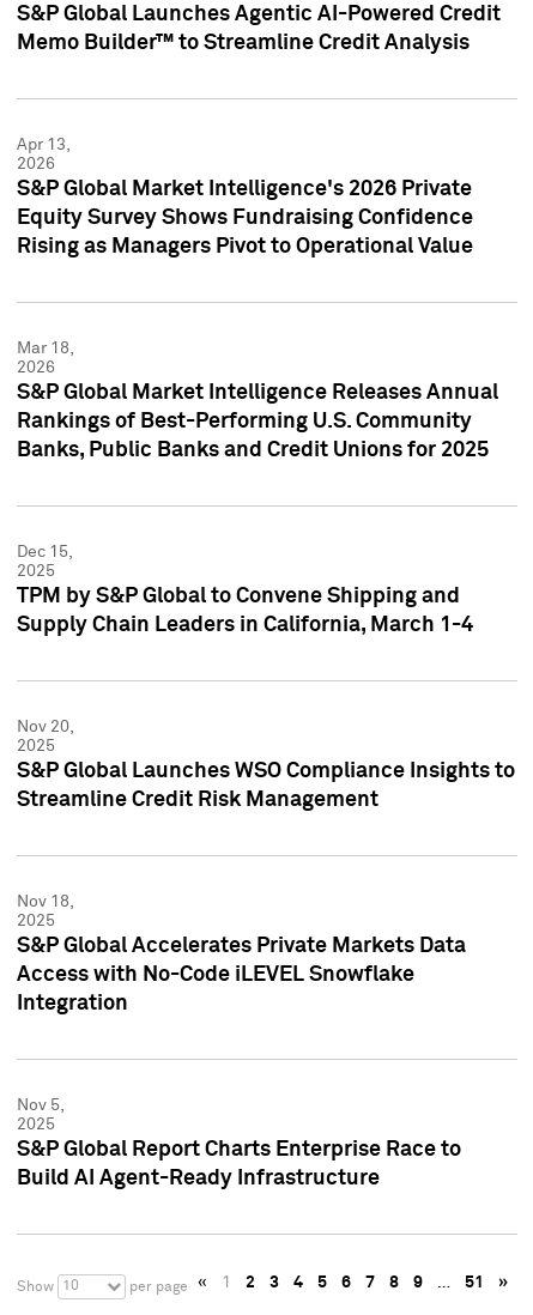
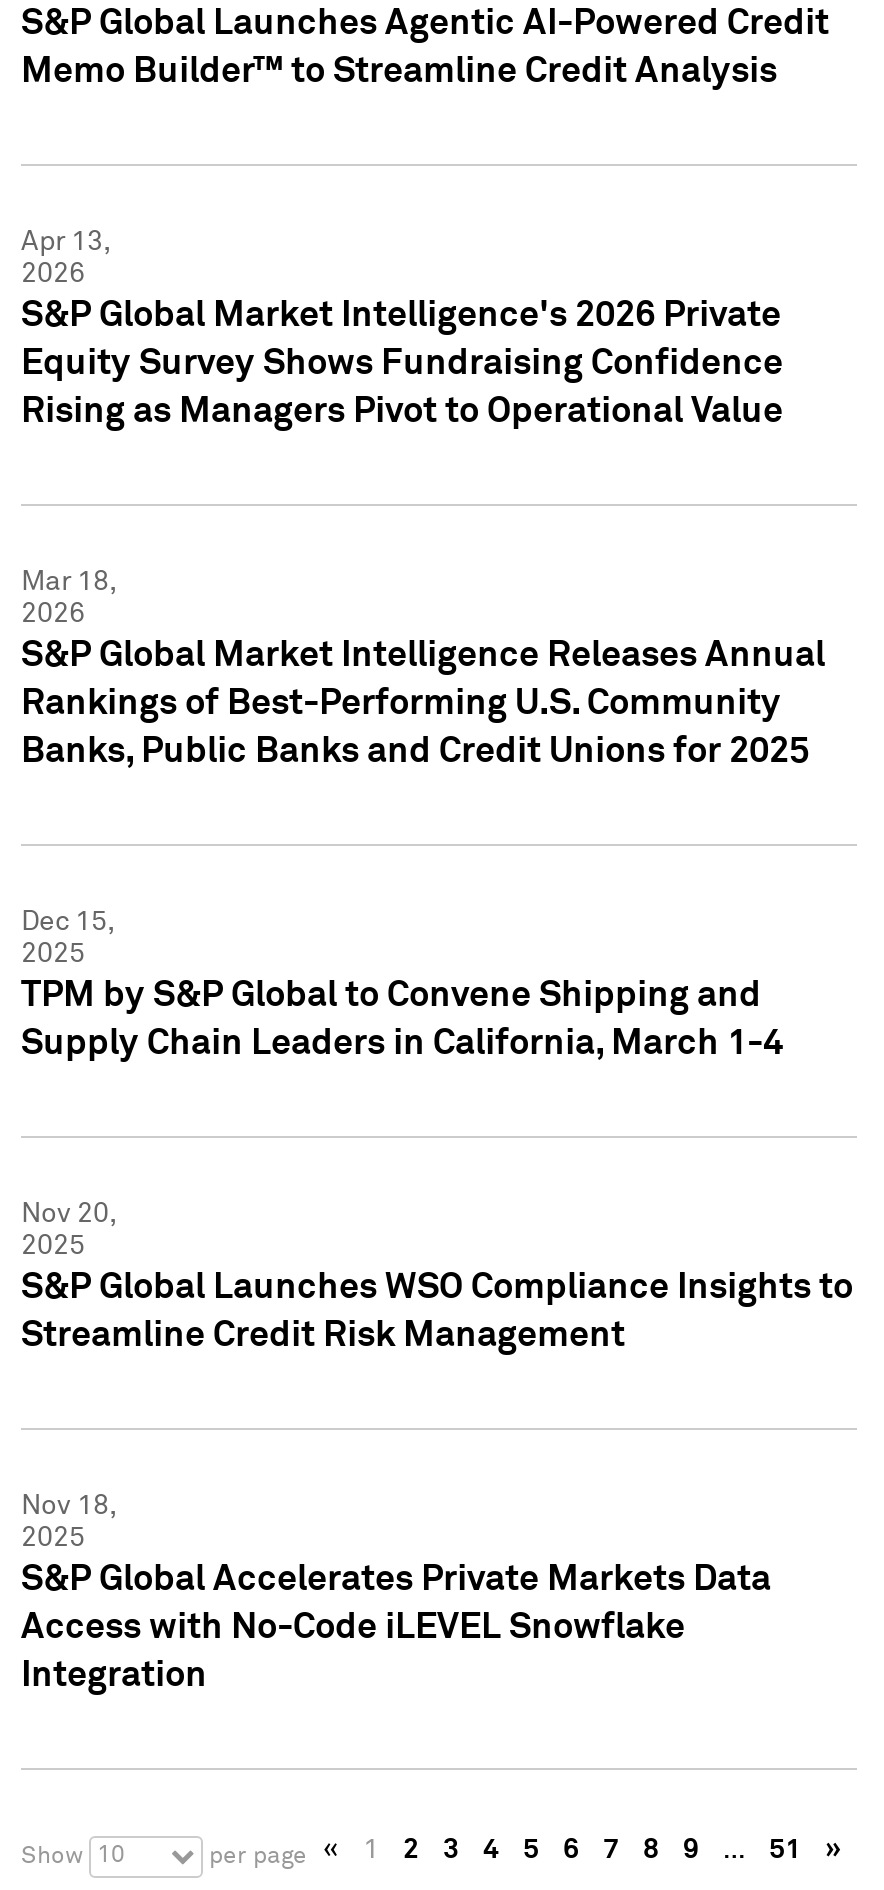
[17,1097,461,1189] Nov 5, | 2025 | S&P Global Report Charts Enterprise Race to | Build AI Agent-Ready Infrastructure -> none

